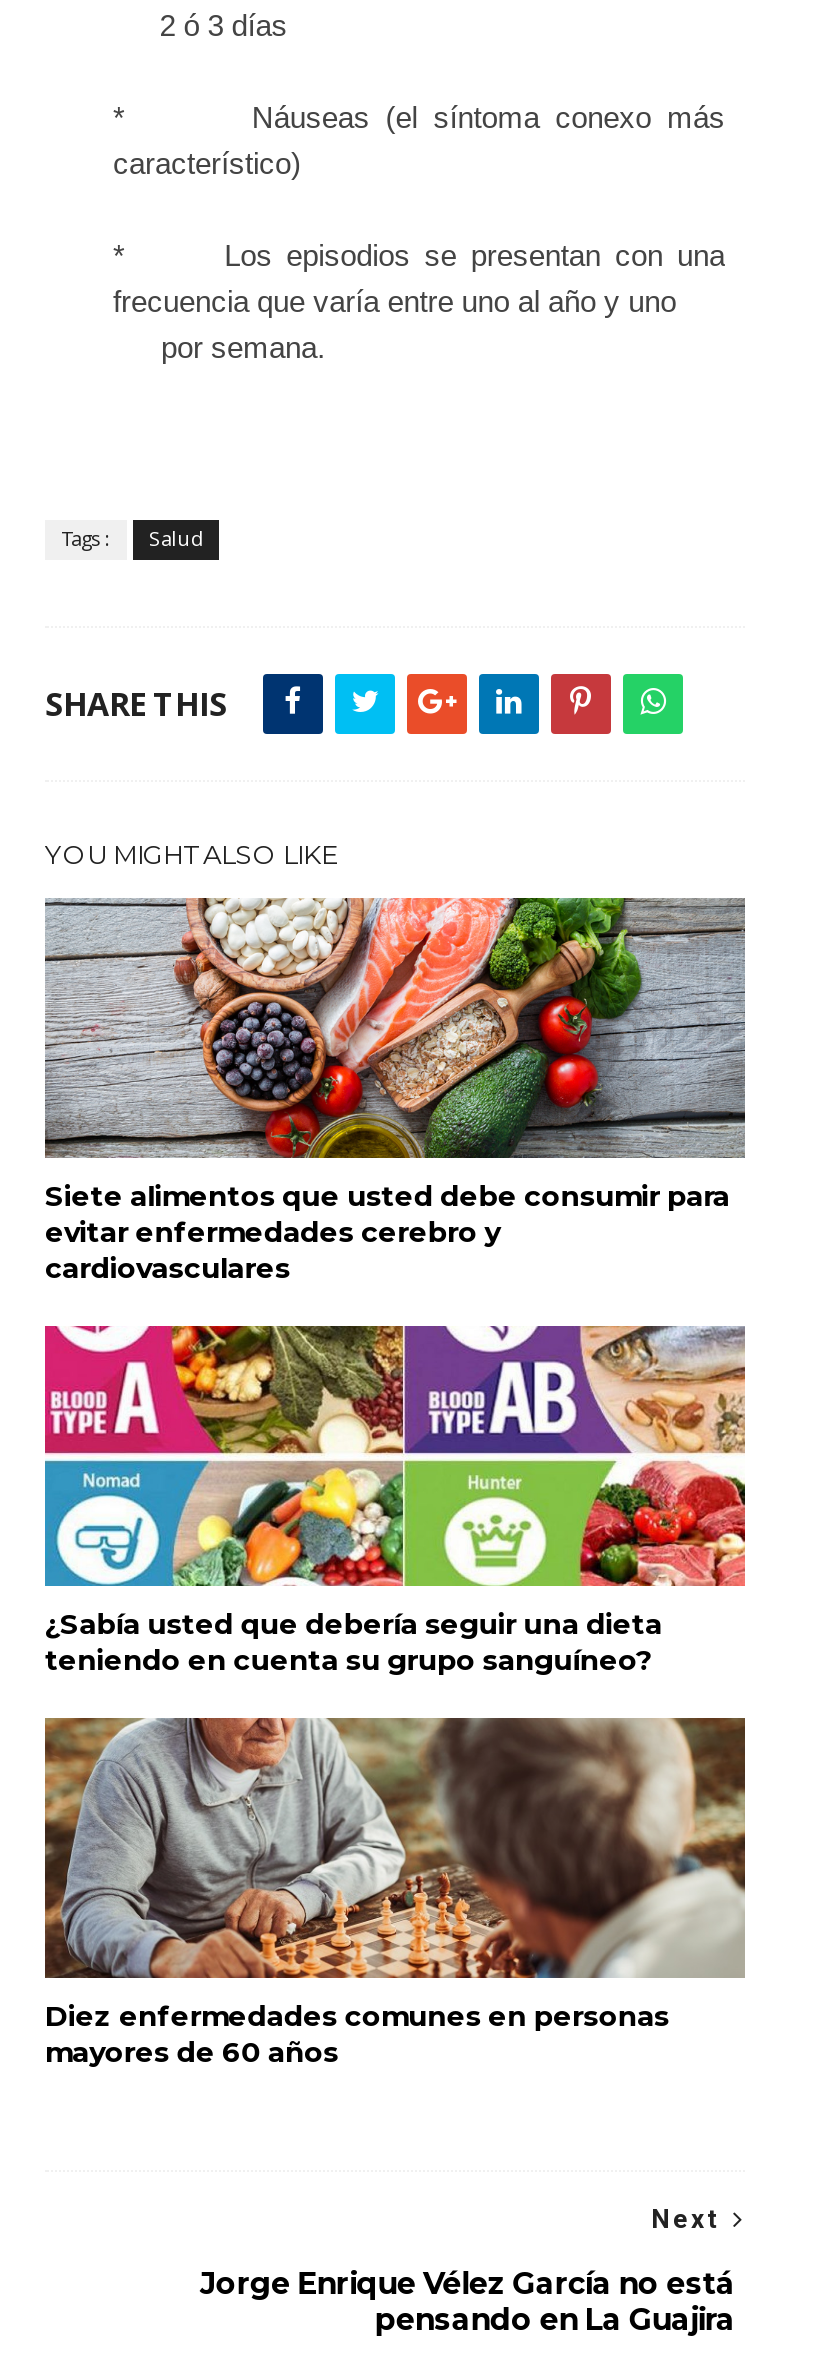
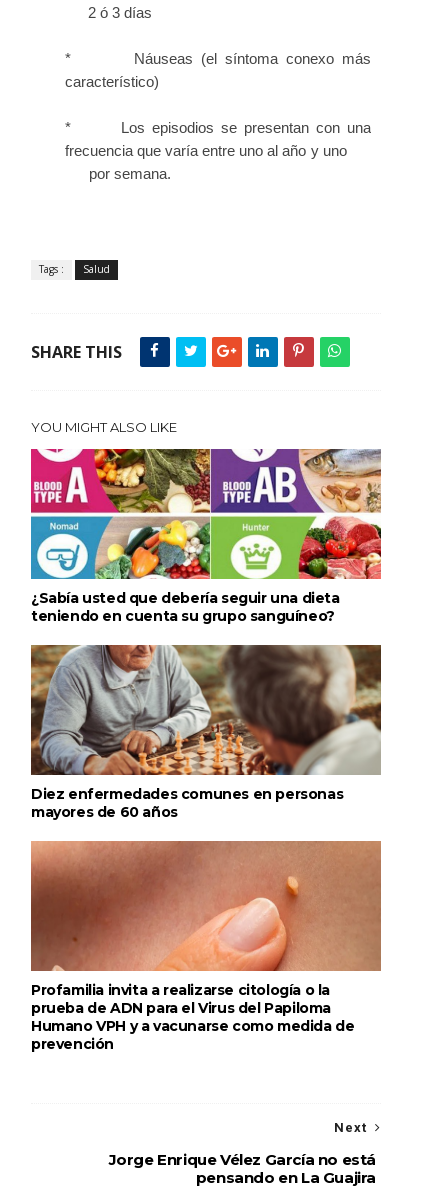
[43,896,747,1285] [image] | Siete alimentos que usted debe consumir para | evitar enfermedades cerebro y | cardiovasculares -> none
moved [43,1322,749,2069] -> [30,447,383,820]: [image] | ¿Sabía usted que debería seguir una dieta | teniendo en cuenta su grupo sanguíneo? | Diez enfermedades comunes en personas | mayores de 60 años
none -> [30,840,382,1052] [image] | Profamilia invita a realizarse citología o la | prueba de ADN para el Virus del Papiloma | Humano VPH y a vacunarse como medida de | prevención

